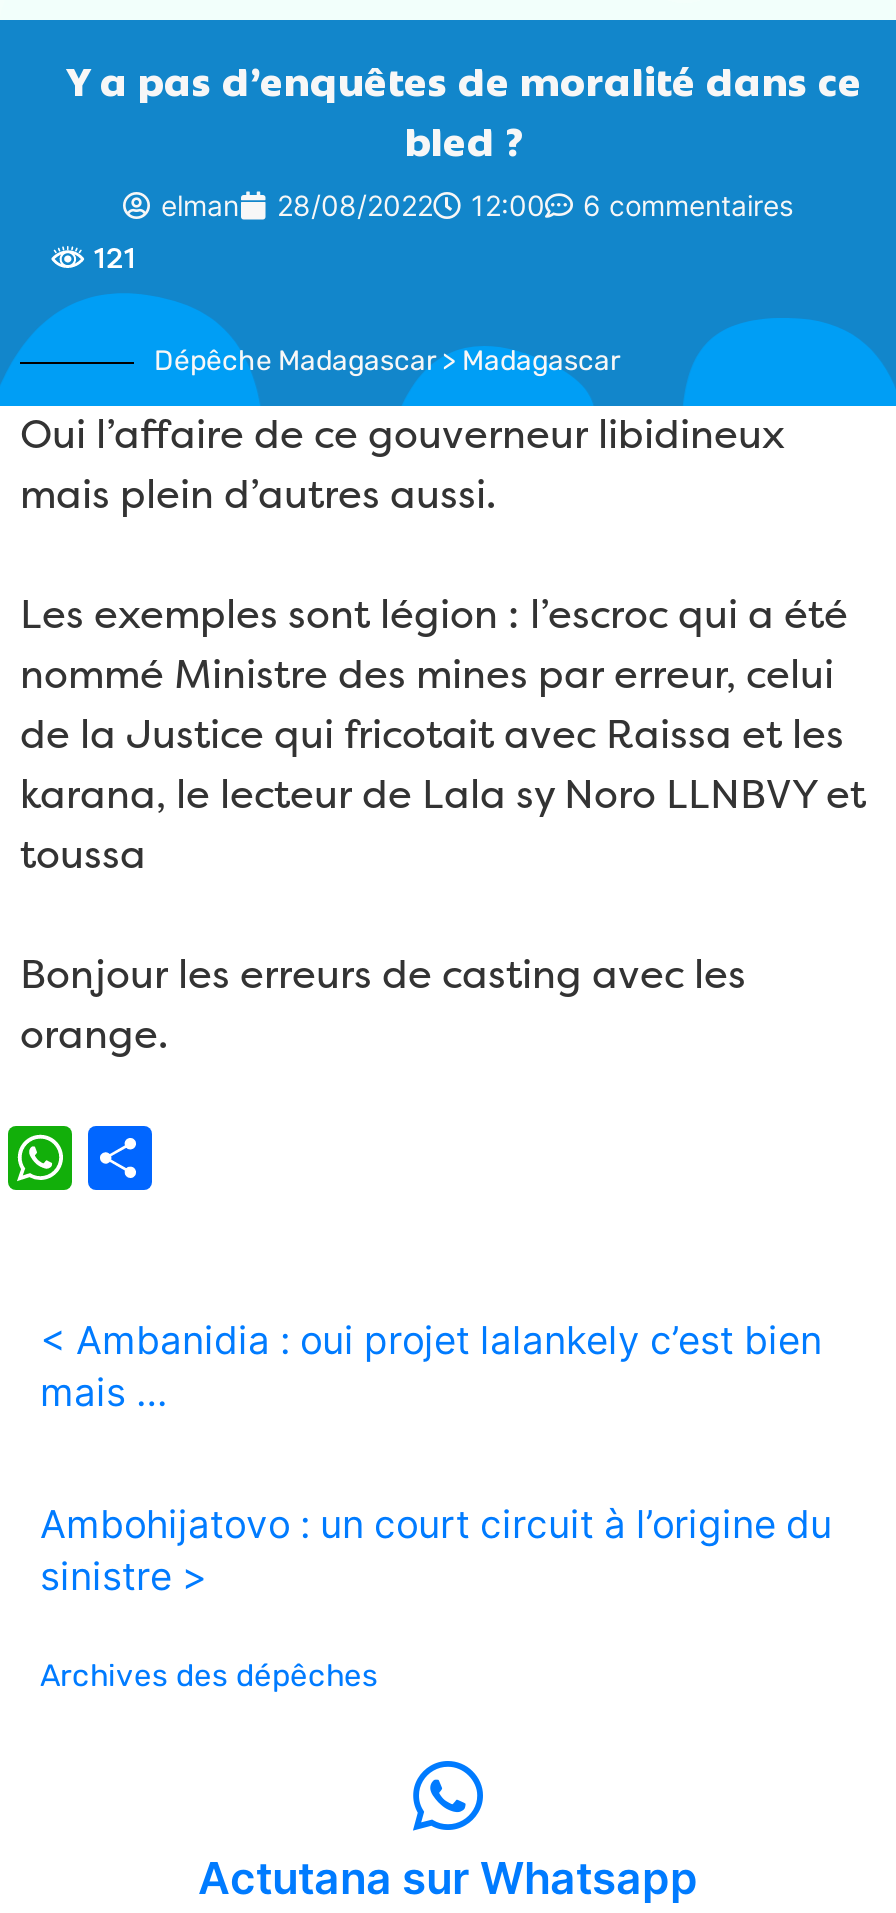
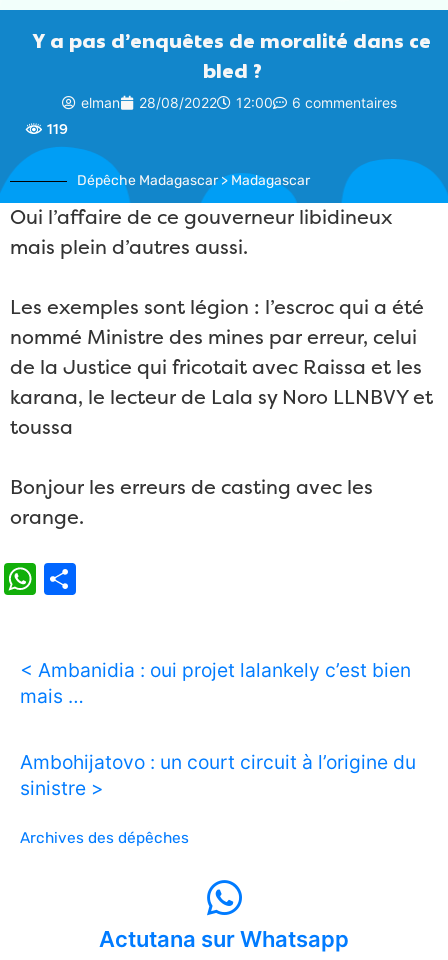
[86,242,136,276] 121 -> [43,121,68,138] 119

